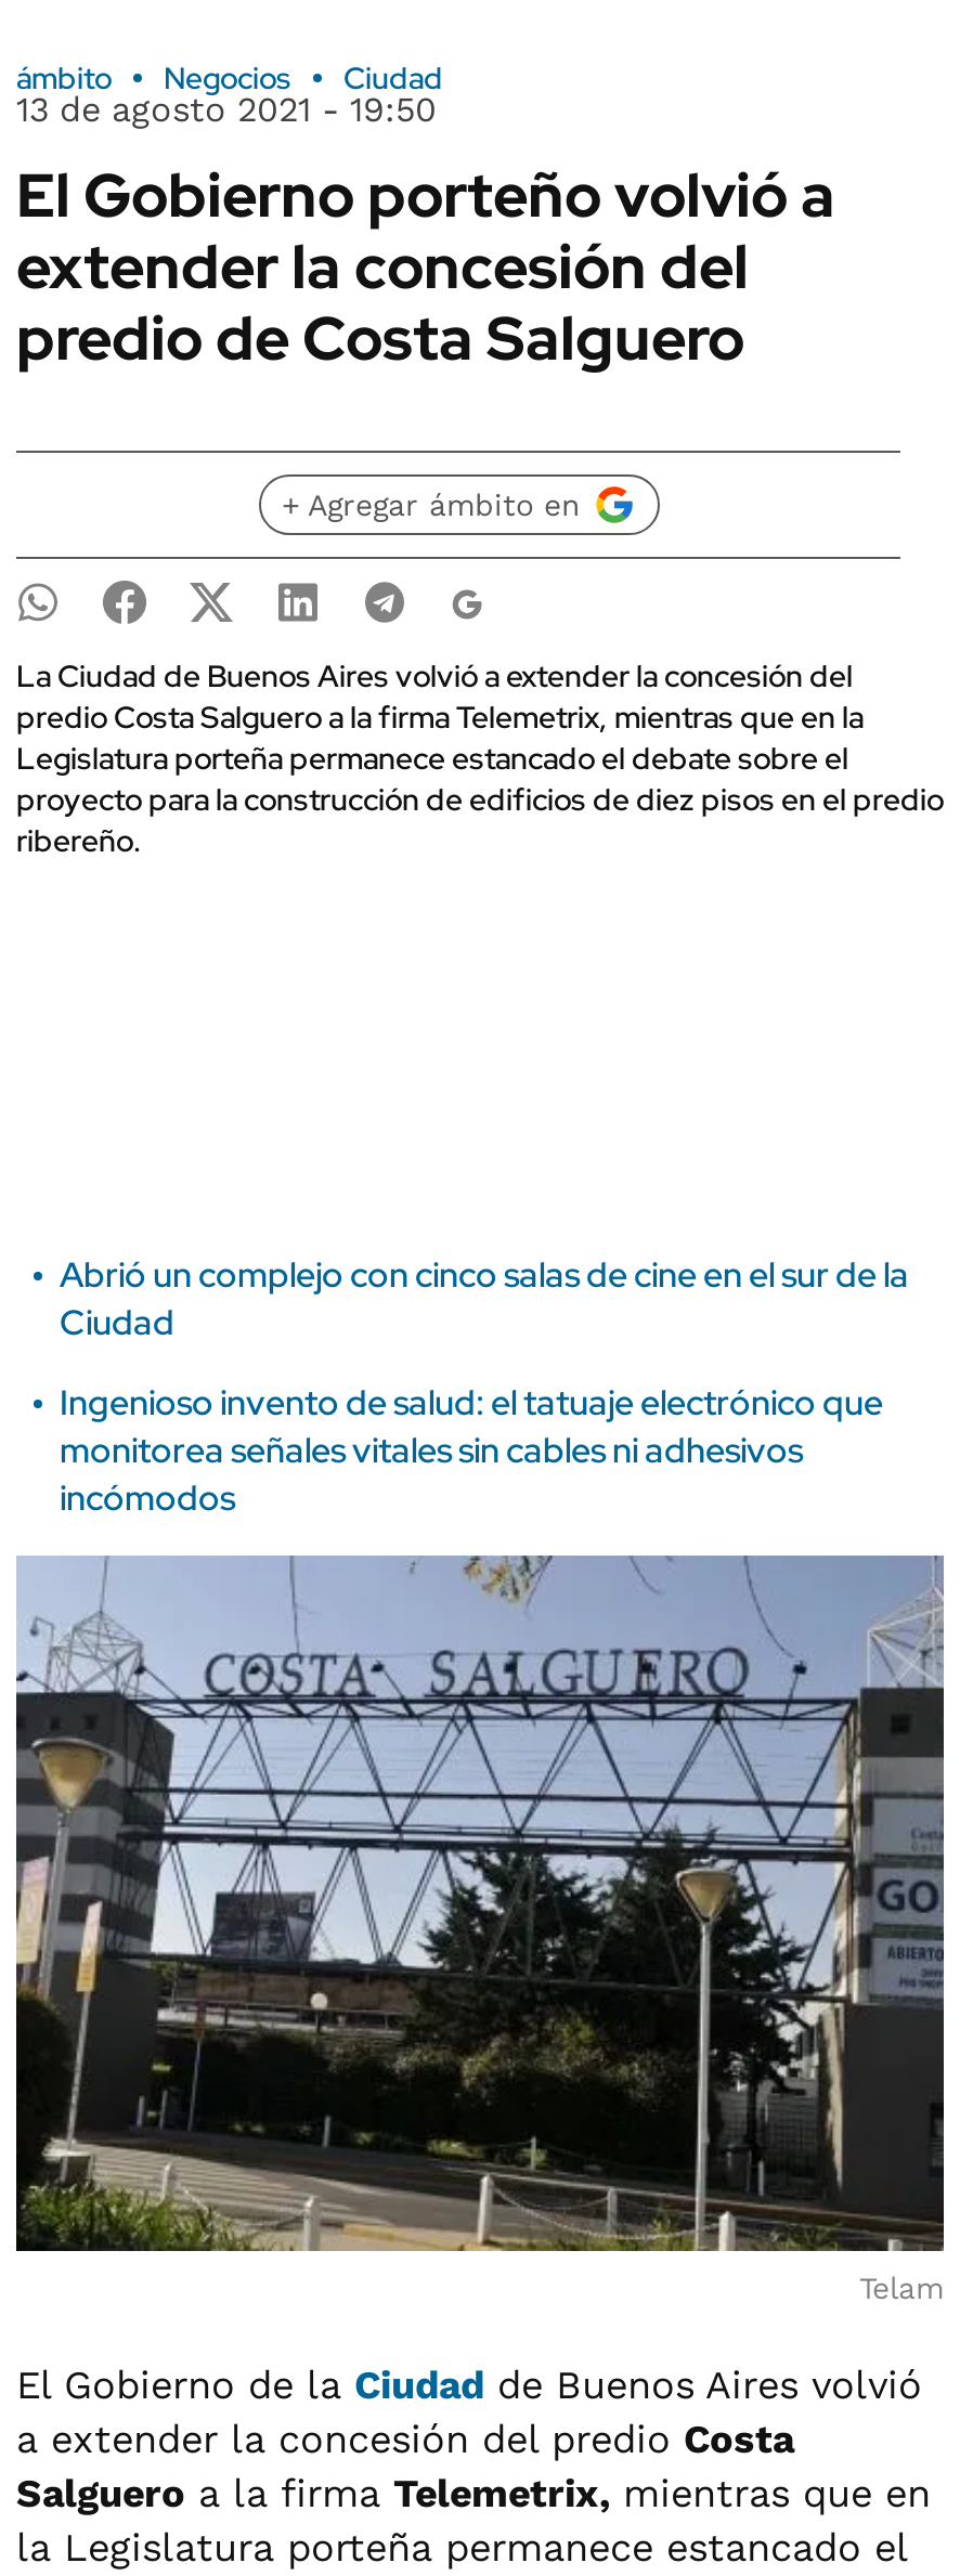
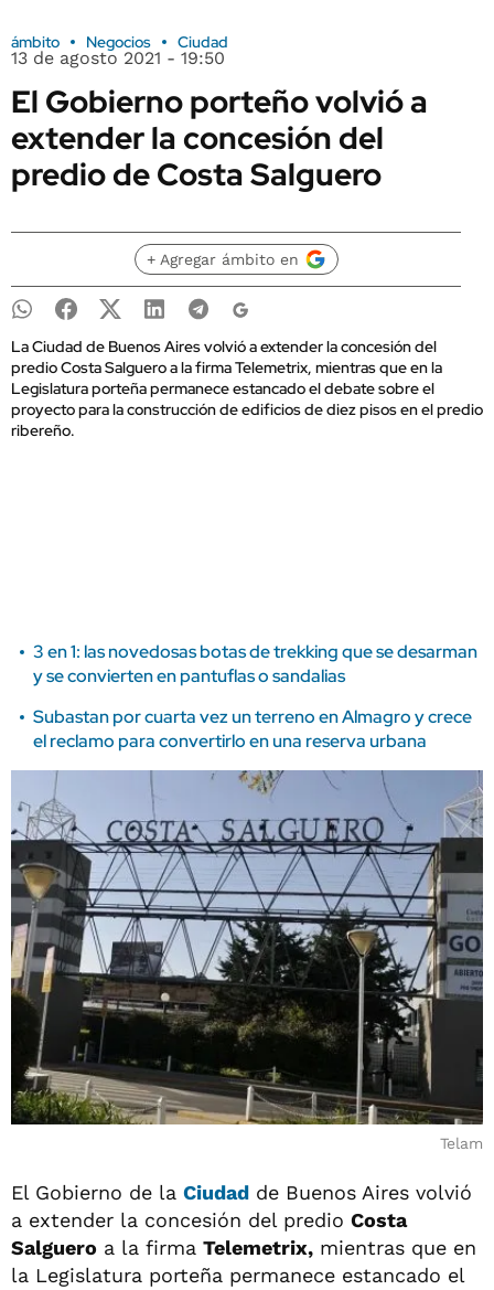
[60,1252,909,1345] Abrió un complejo con cinco salas de cine en el sur de la | Ciudad -> [33,640,477,687] 3 en 1: las novedosas botas de trekking que se desarman | y se convierten en pantuflas o sandalias
[60,1380,883,1521] Ingenioso invento de salud: el tatuaje electrónico que | monitorea señales vitales sin cables ni adhesivos | incómodos -> [33,705,472,753] Subastan por cuarta vez un terreno en Almagro y crece | el reclamo para convertirlo en una reserva urbana

